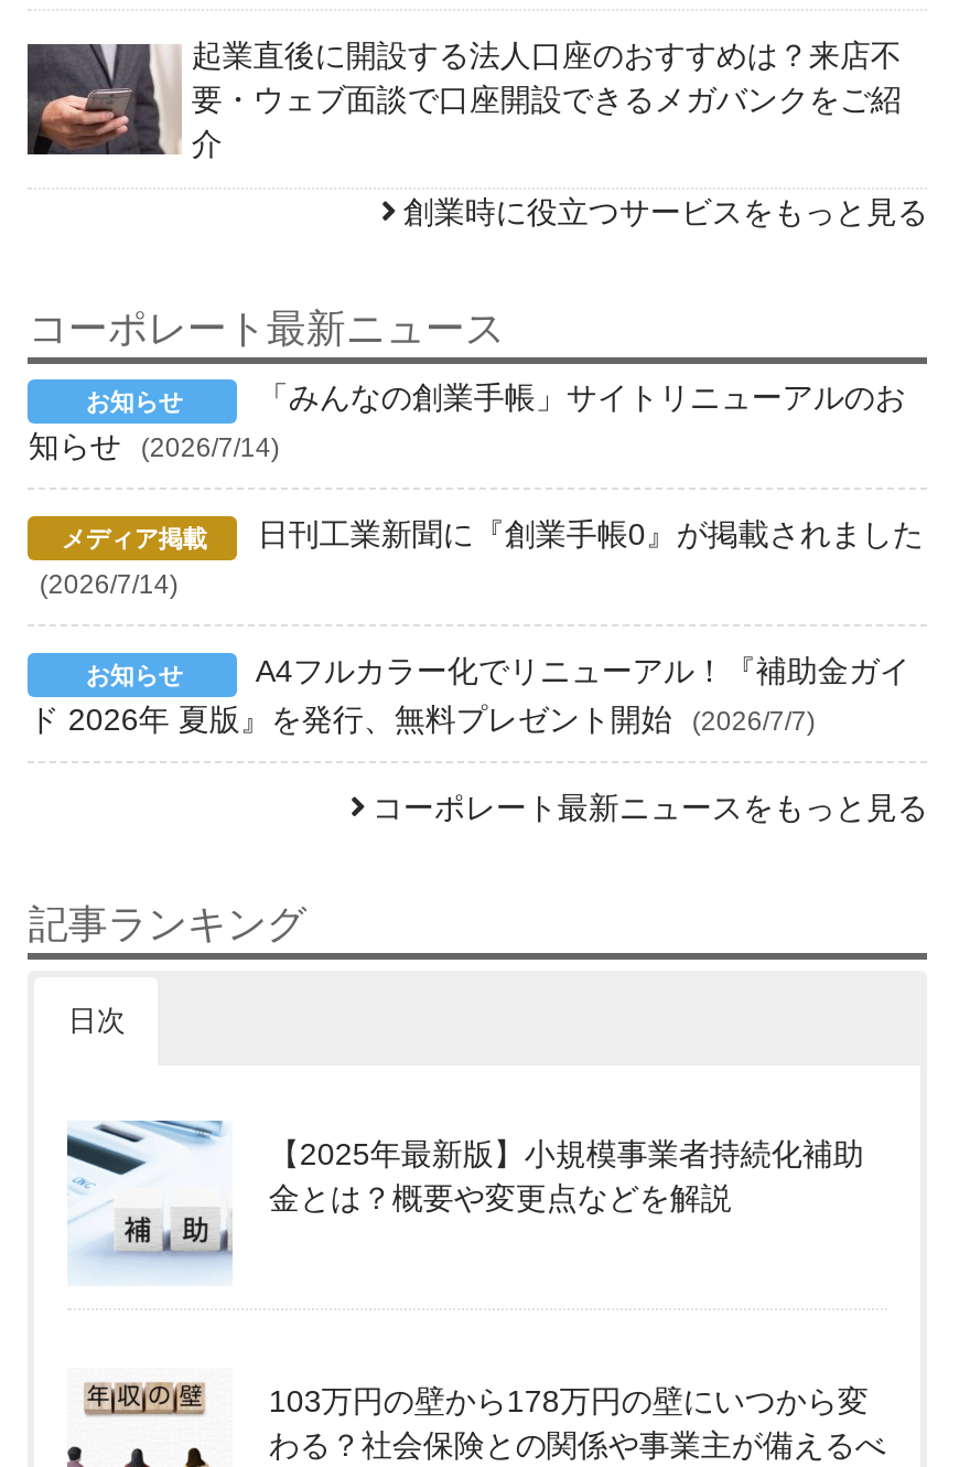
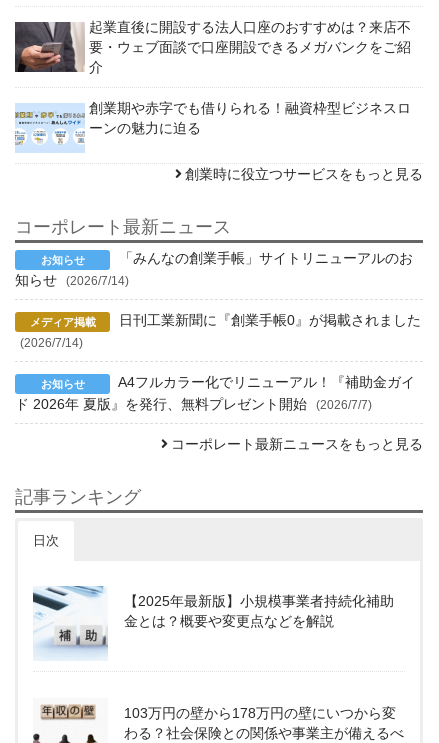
none -> [14,100,411,153] [image] | 創業期や赤字でも借りられる！融資枠型ビジネスロ | ーンの魅力に迫る

